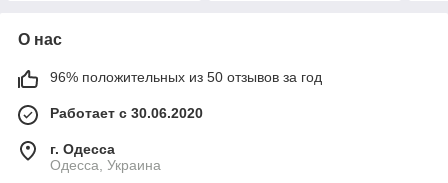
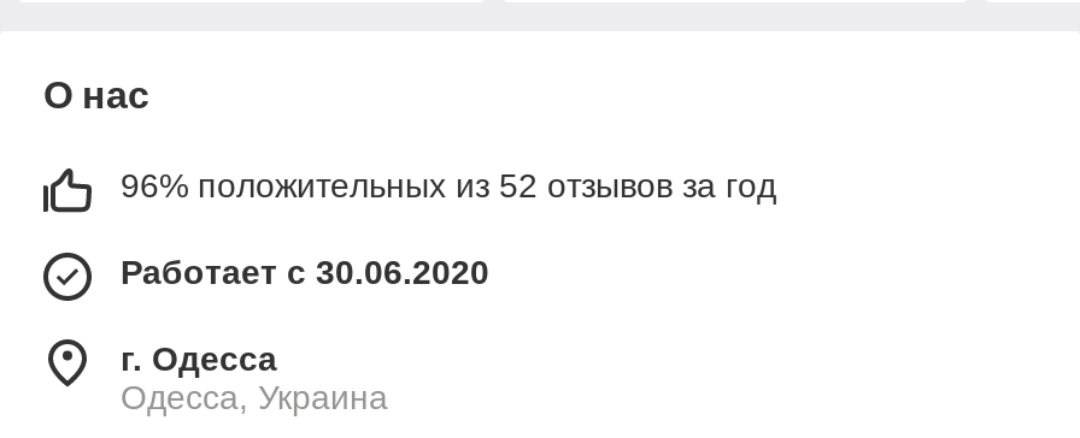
[50,69,322,85] 96% положительных из 50 отзывов за год -> [121,166,776,204] 96% положительных из 52 отзывов за год

